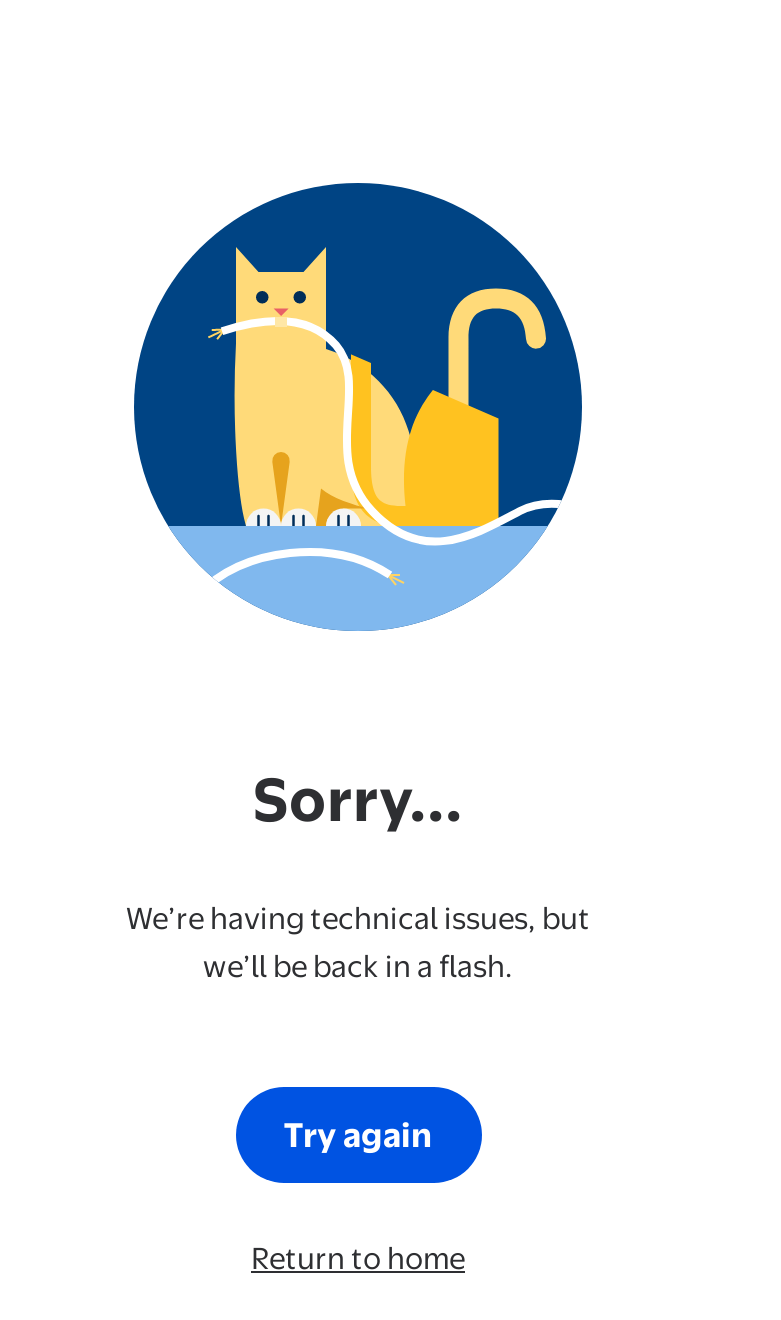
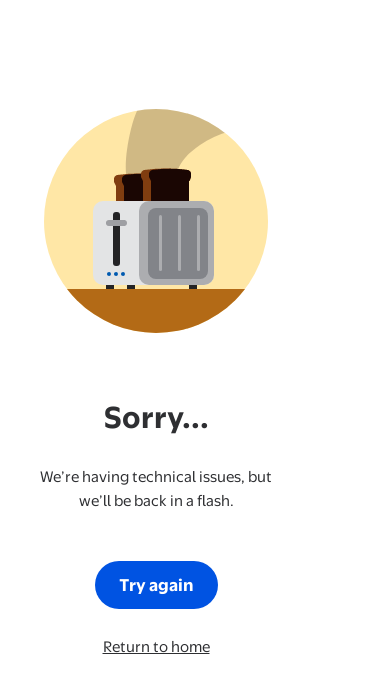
[132,181,584,633] [image] -> [44,109,268,334] [image]

